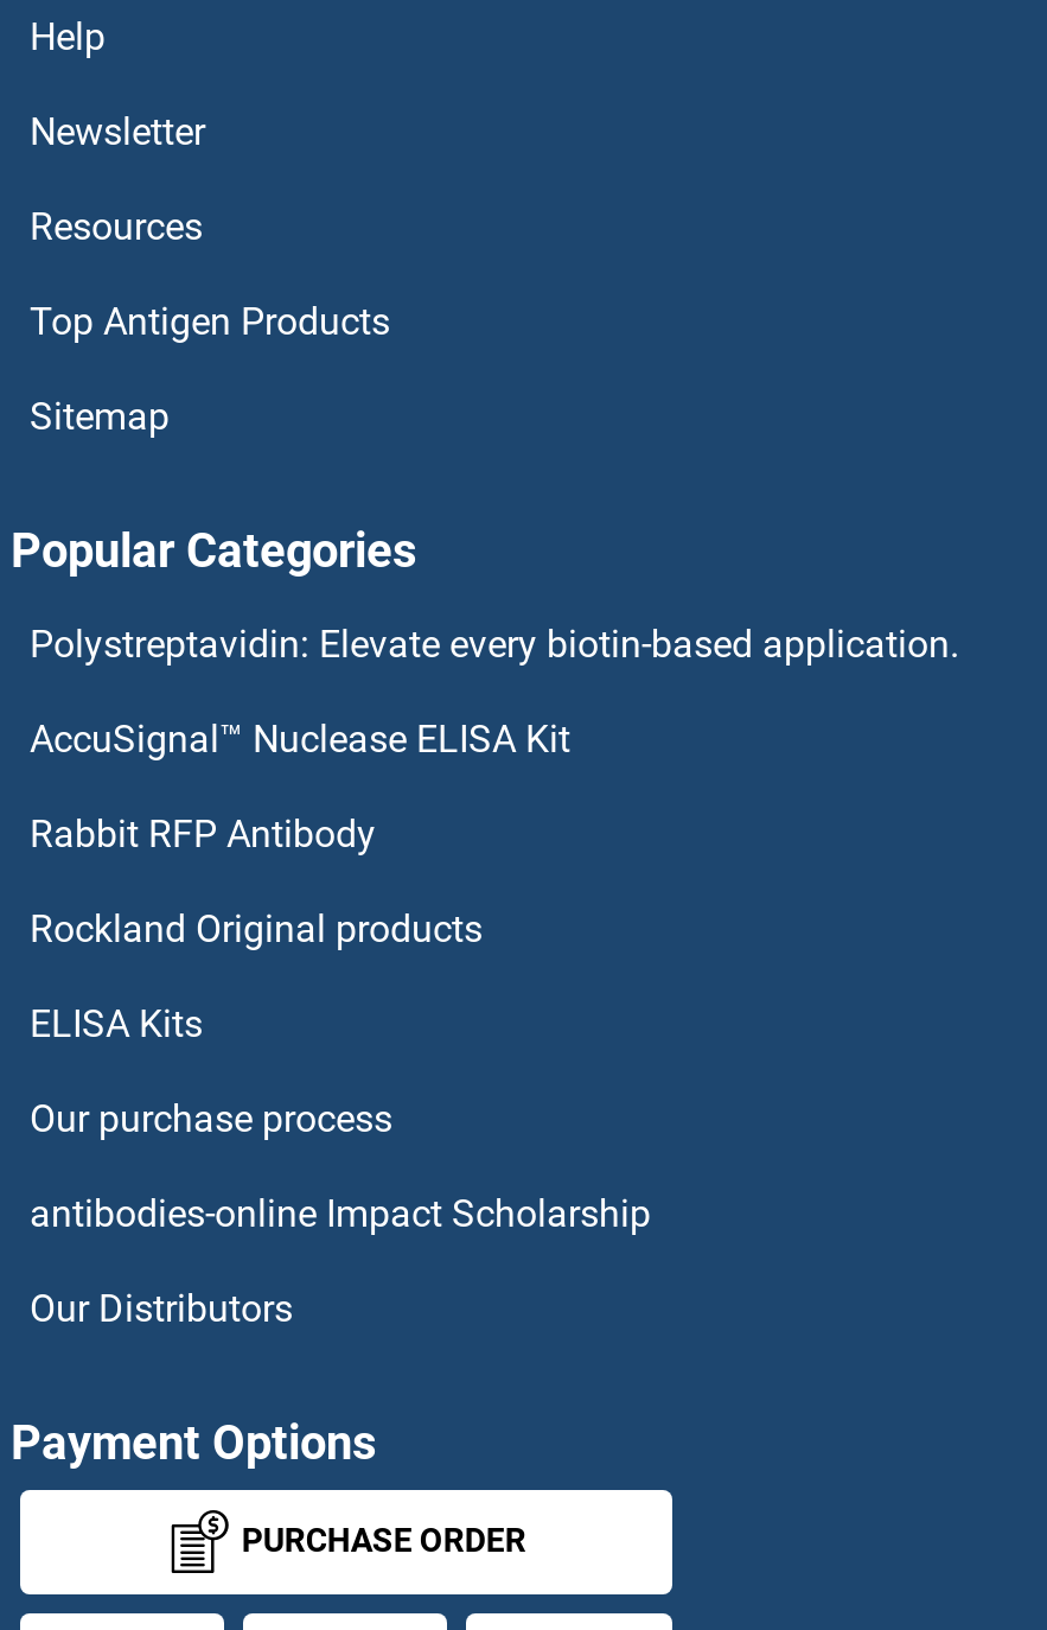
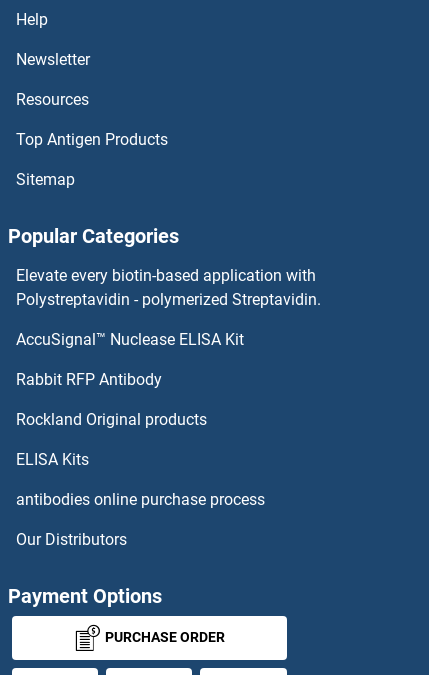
[30,621,959,666] Polystreptavidin: Elevate every biotin-based application. -> [16,266,321,309] Elevate every biotin-based application with | Polystreptavidin - polymerized Streptavidin.
moved [30,716,570,1046] -> [16,330,244,469]: AccuSignal™ Nuclease ELISA Kit | Rabbit RFP Antibody | Rockland Original products | ELISA Kits
[30,1095,651,1235] Our purchase process | antibodies-online Impact Scholarship -> [16,490,265,509] antibodies online purchase process

